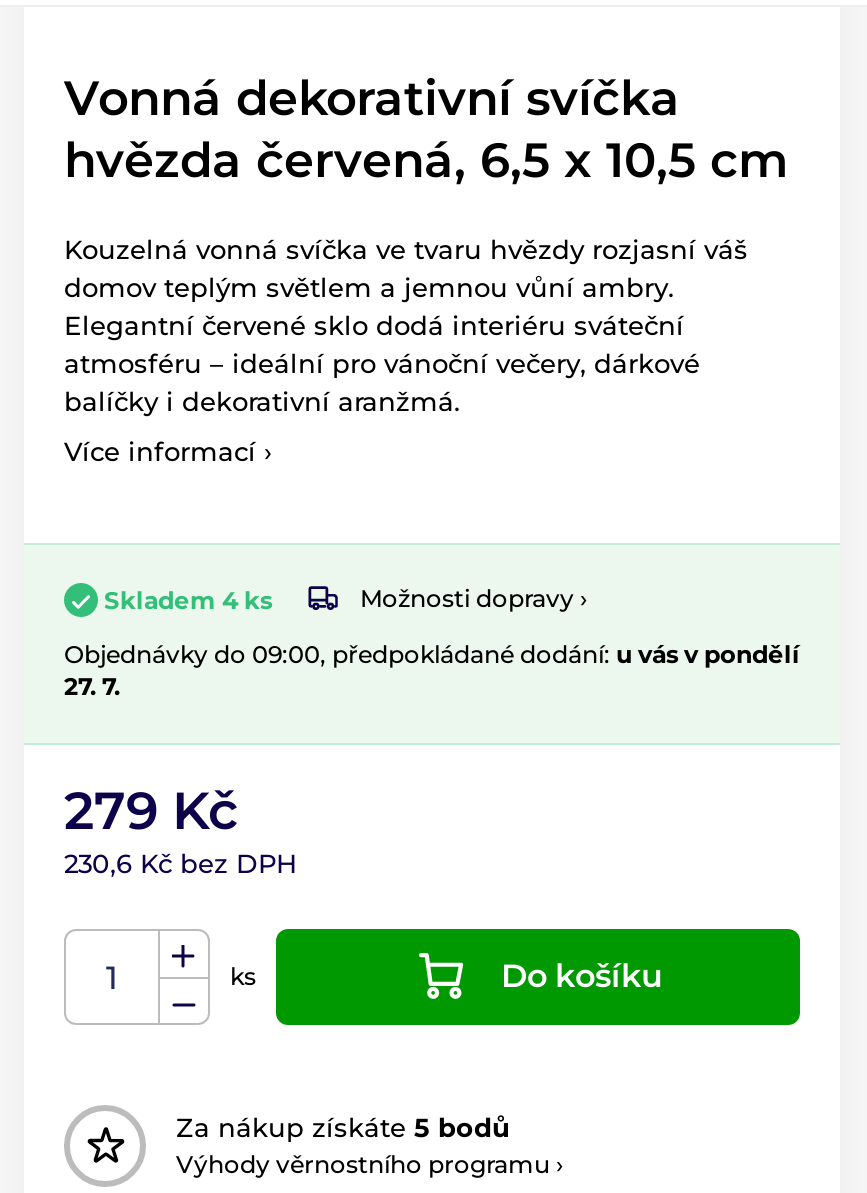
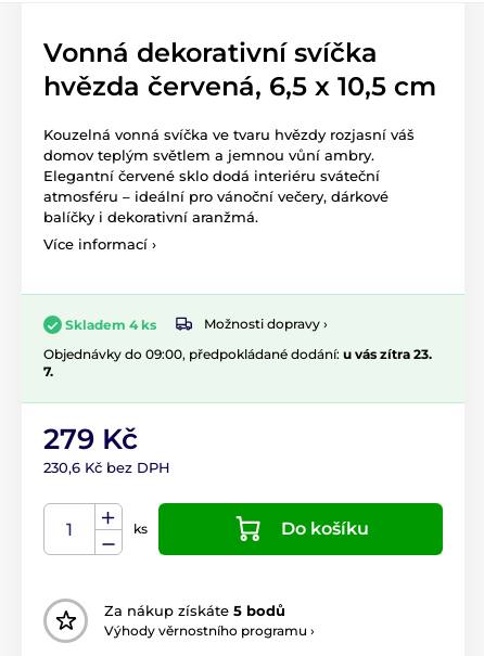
[64,639,800,701] Objednávky do 09:00, předpokládané dodání: u vás v pondělí | 27. 7. -> [43,346,432,379] Objednávky do 09:00, předpokládané dodání: u vás zítra 23. | 7.

